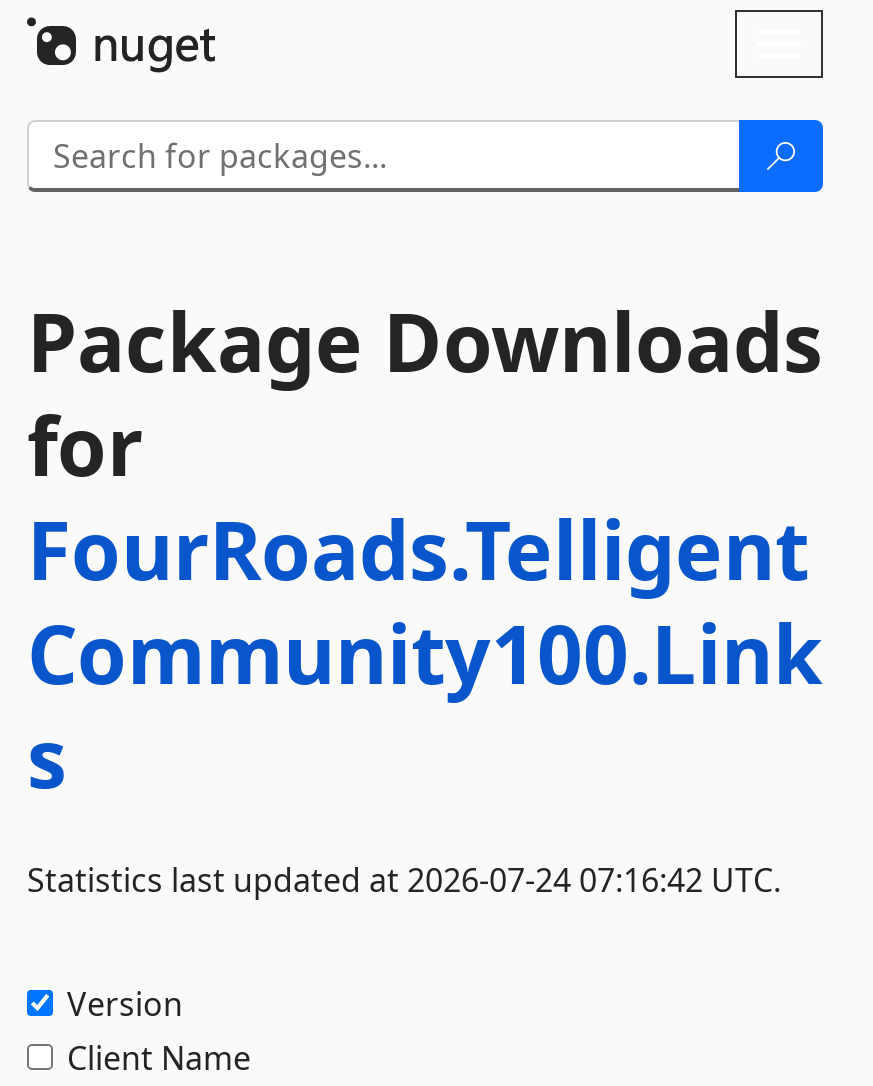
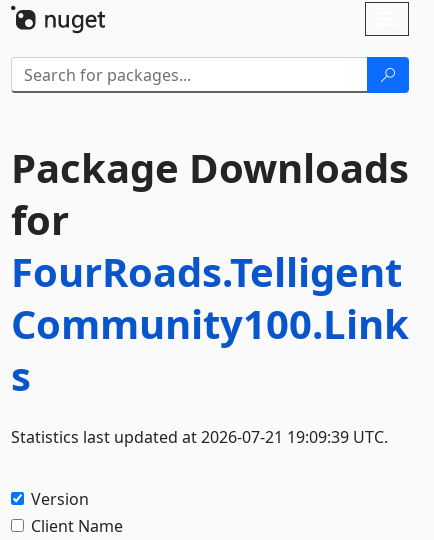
[27,858,781,902] Statistics last updated at 2026-07-24 07:16:42 UTC. -> [11,426,388,448] Statistics last updated at 2026-07-21 19:09:39 UTC.

